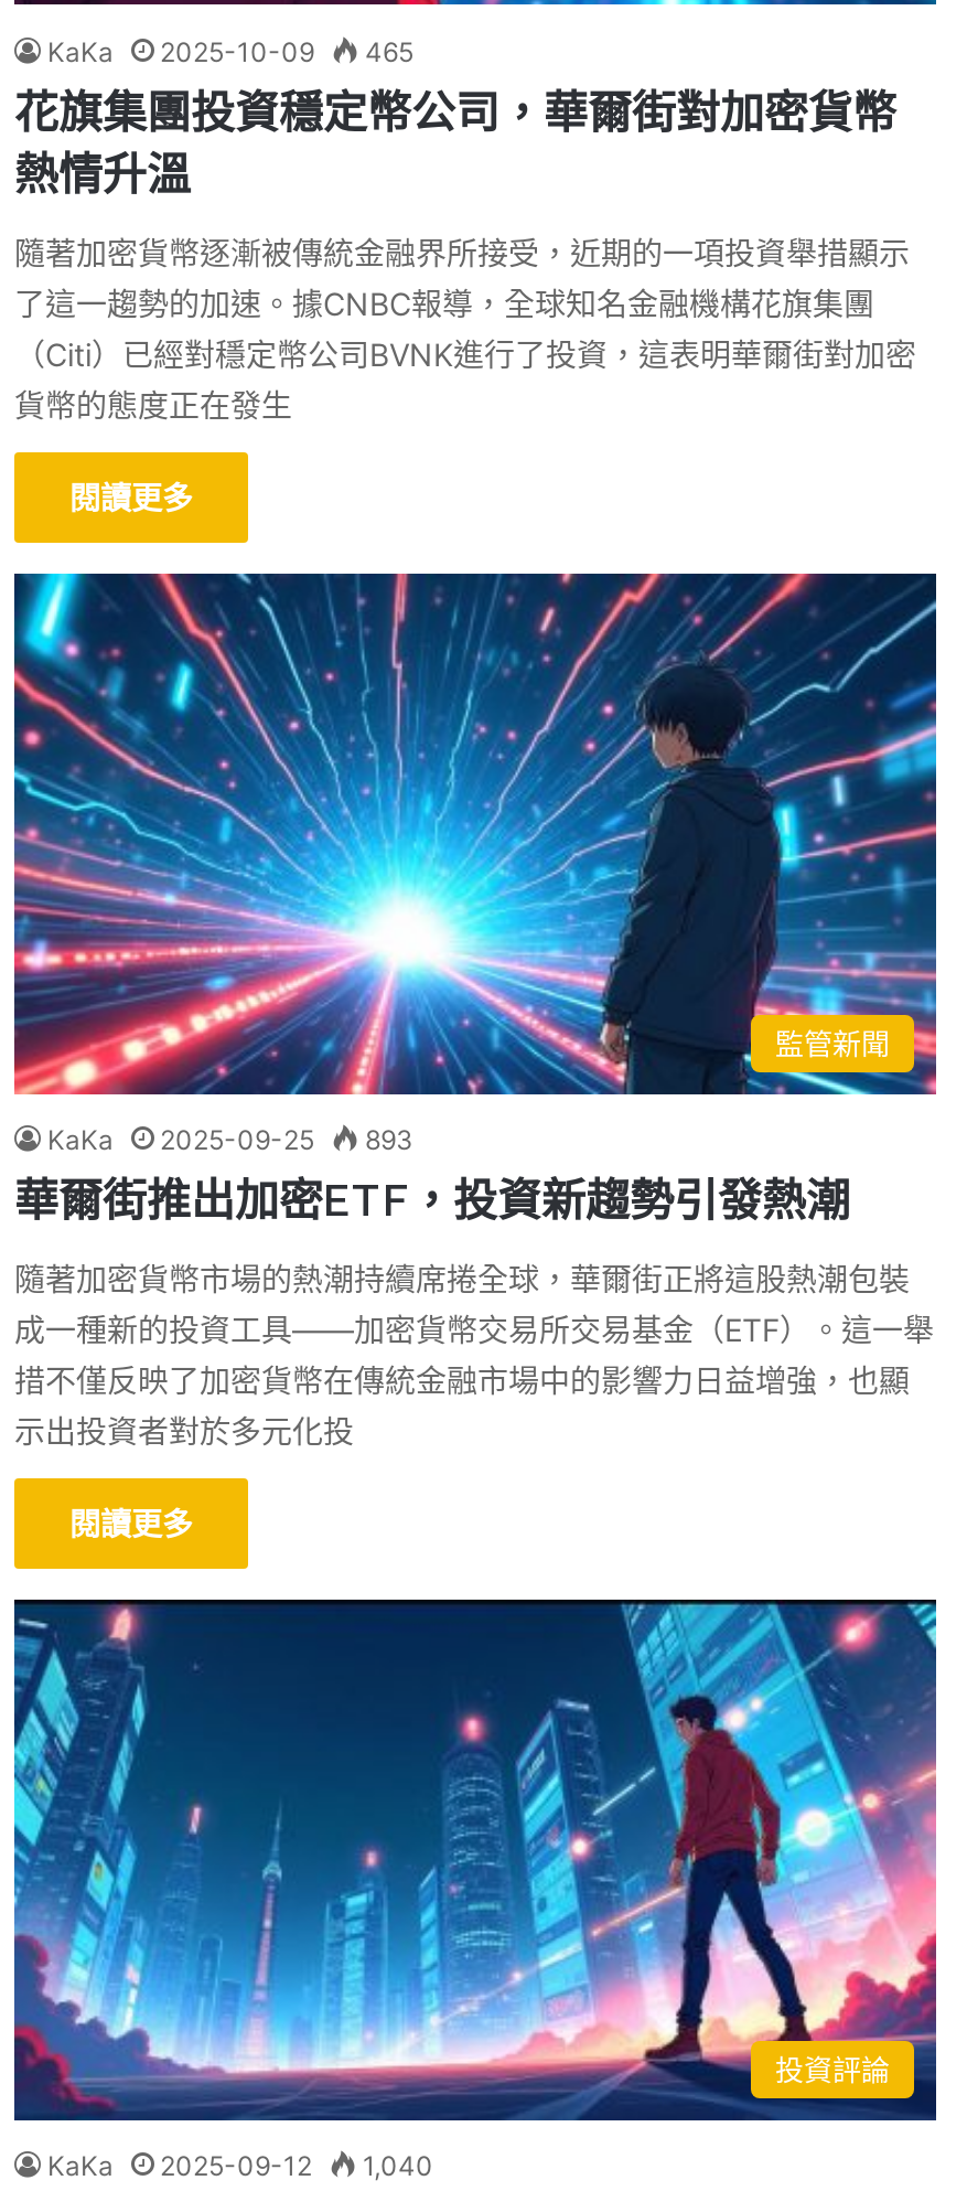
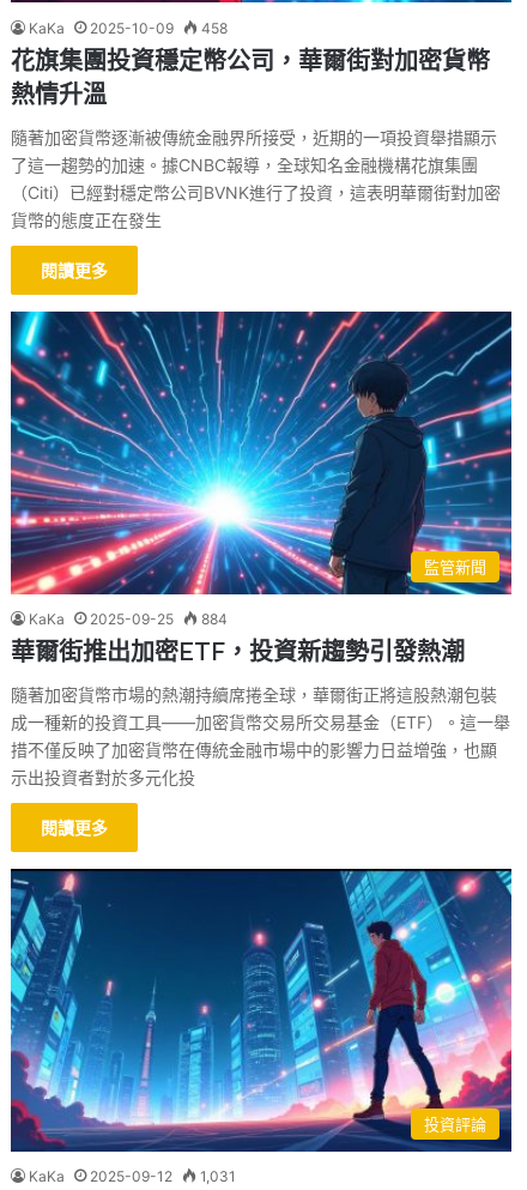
[47,36,413,69] KaKa 2025-10-09 465 -> [29,20,228,38] KaKa 2025-10-09 458
[47,1123,413,1156] KaKa 2025-09-25 893 -> [29,610,228,628] KaKa 2025-09-25 884
[47,2149,433,2182] KaKa 2025-09-12 1,040 -> [29,1167,236,1185] KaKa 2025-09-12 1,031

